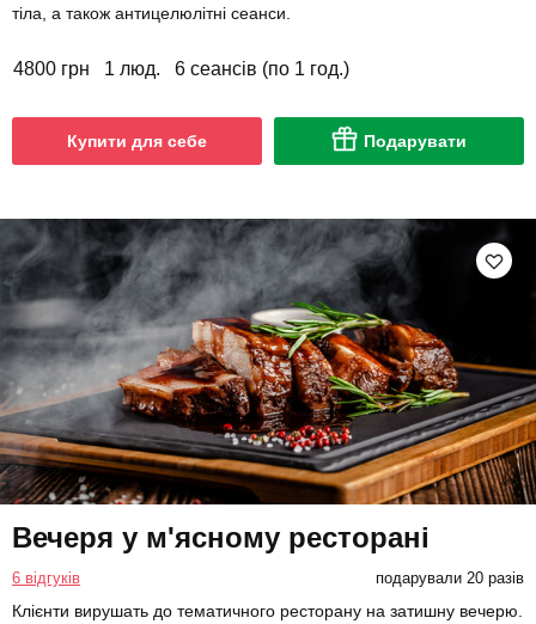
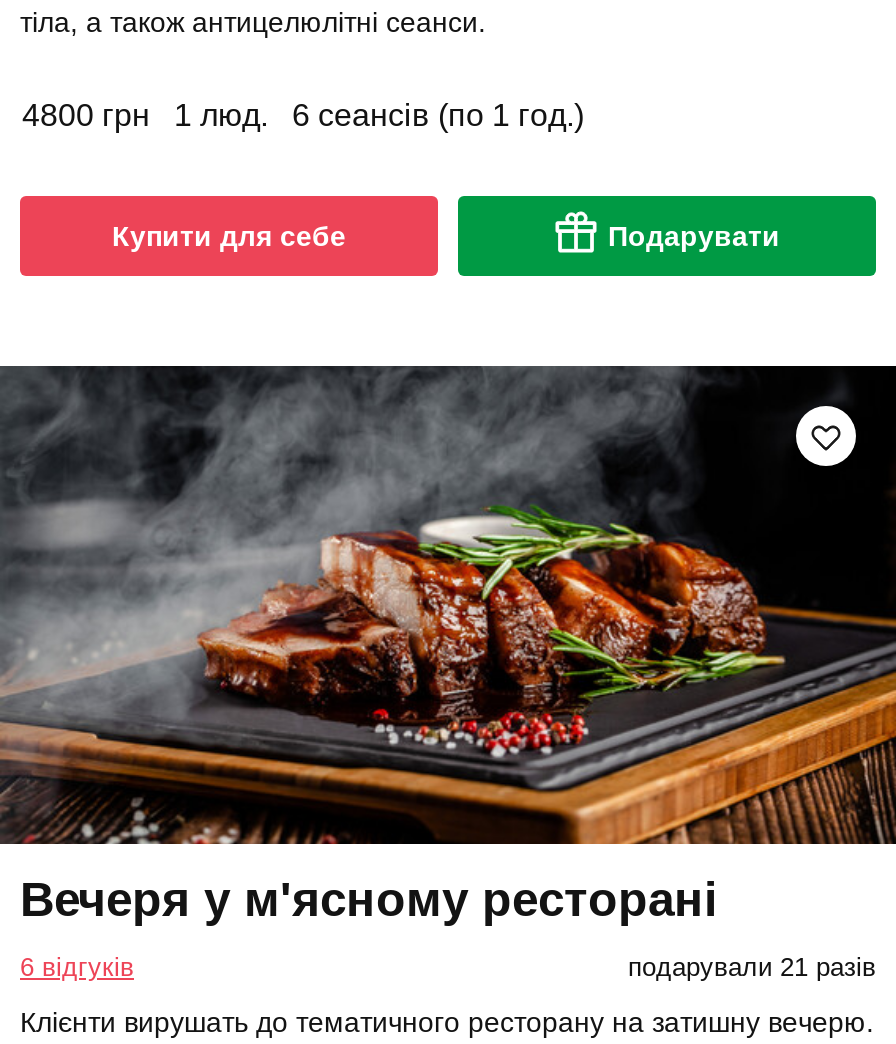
[376,569,524,587] подарували 20 разів -> [628,952,876,982] подарували 21 разів

